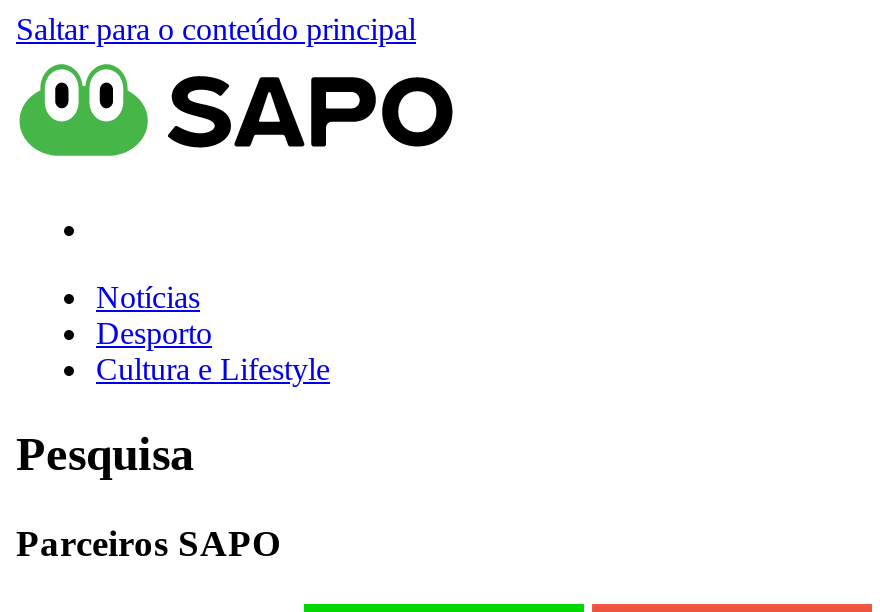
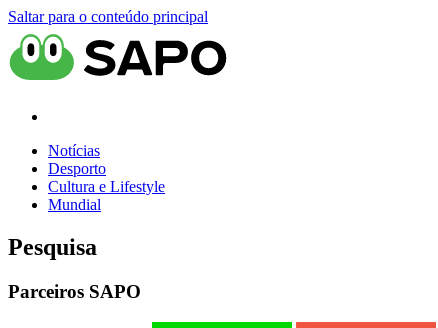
none -> [48,196,101,213] Mundial

